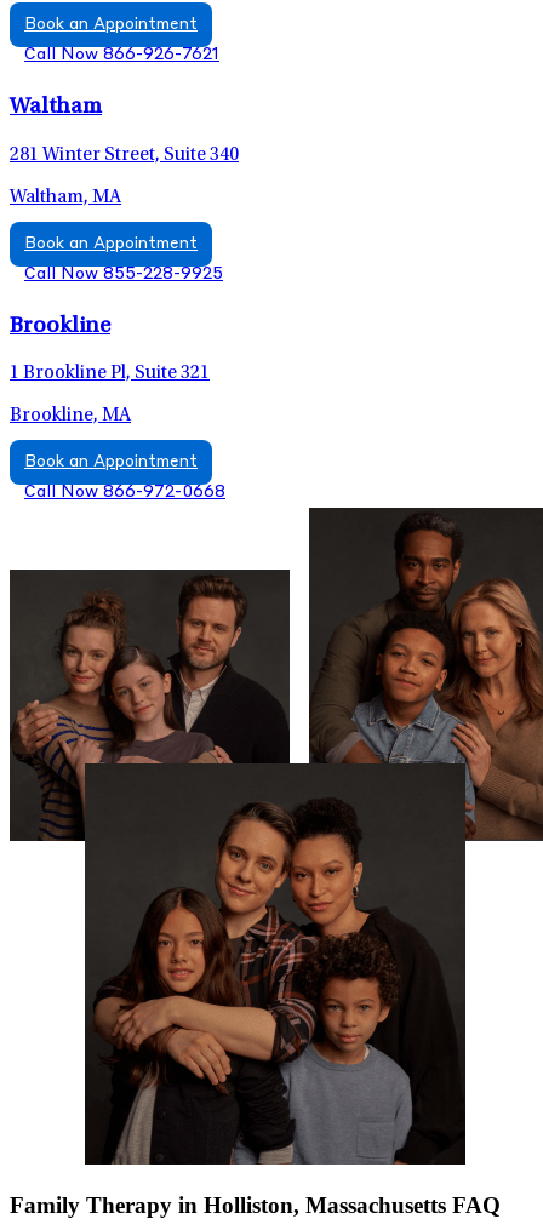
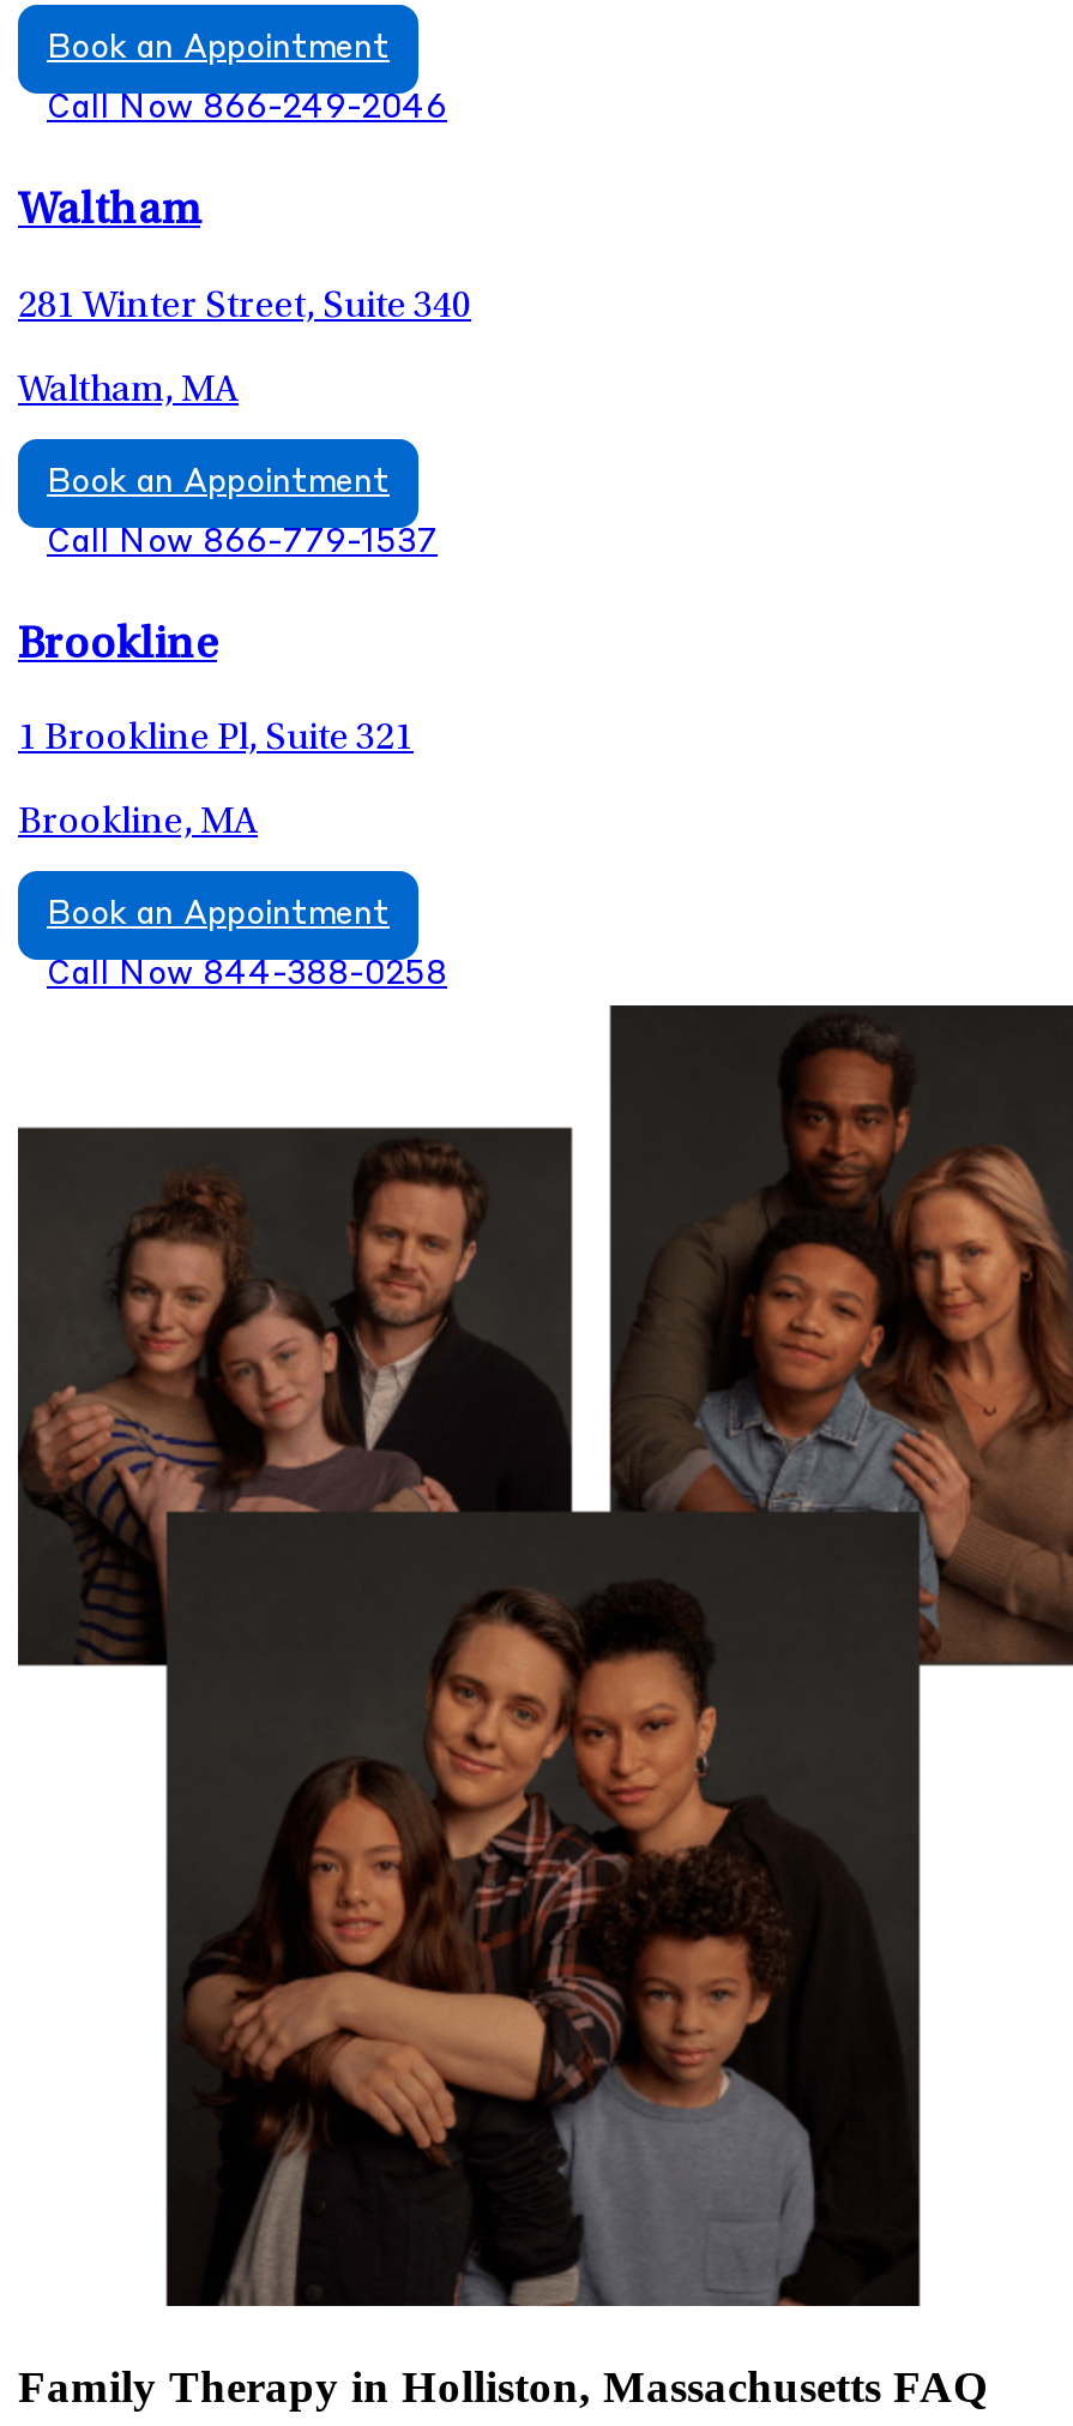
[24,48,219,63] Call Now 866-926-7621 -> [47,95,447,126] Call Now 866-249-2046
[24,266,223,282] Call Now 855-228-9925 -> [47,527,438,559] Call Now 866-779-1537
[24,485,225,501] Call Now 866-972-0668 -> [47,960,447,992] Call Now 844-388-0258

